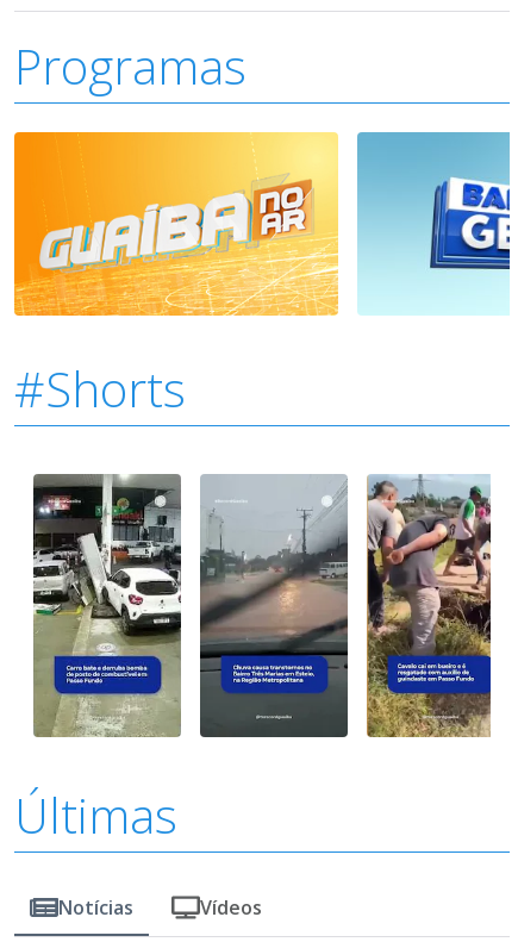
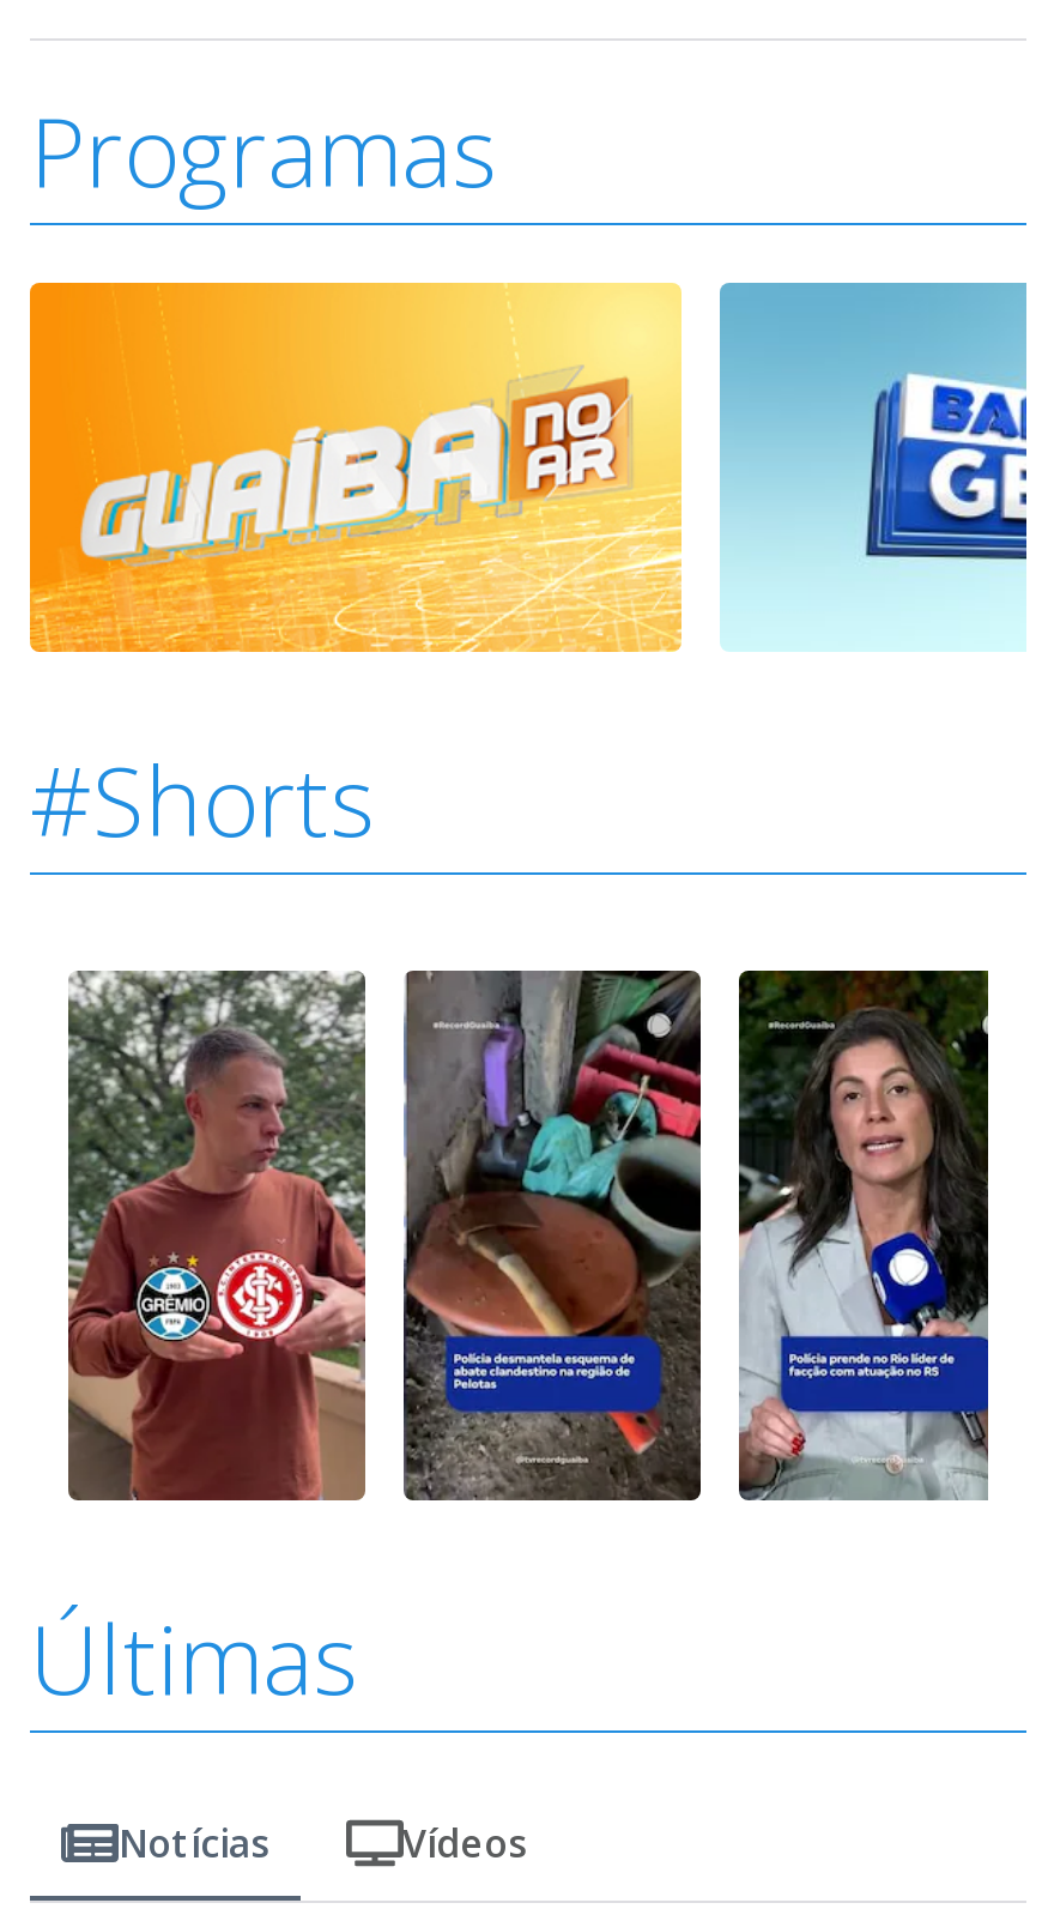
[32,473,182,737] [image] -> [66,968,368,1503] [image]
[199,474,349,736] [image] -> [404,968,703,1500] [image]
[366,474,492,738] [image] -> [737,968,990,1500] [image]

